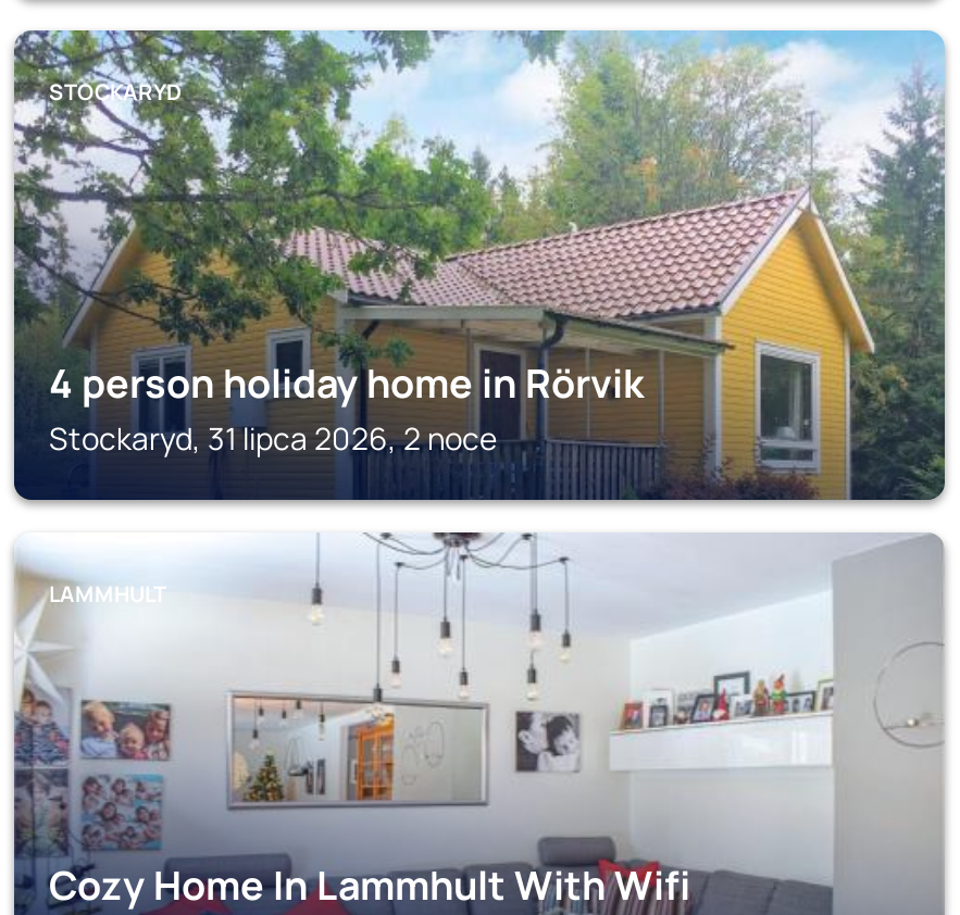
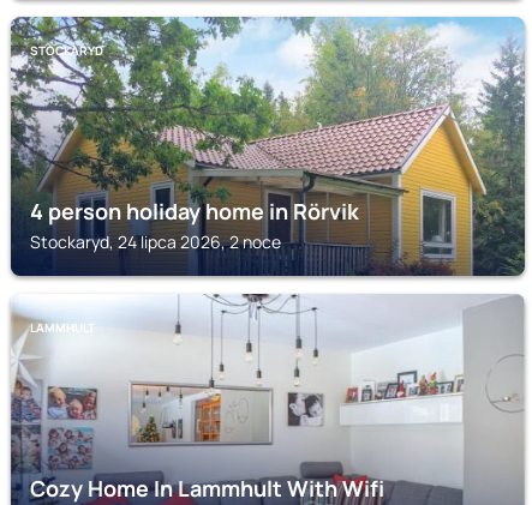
[49,417,497,459] Stockaryd, 31 lipca 2026, 2 noce -> [30,230,281,253] Stockaryd, 24 lipca 2026, 2 noce

